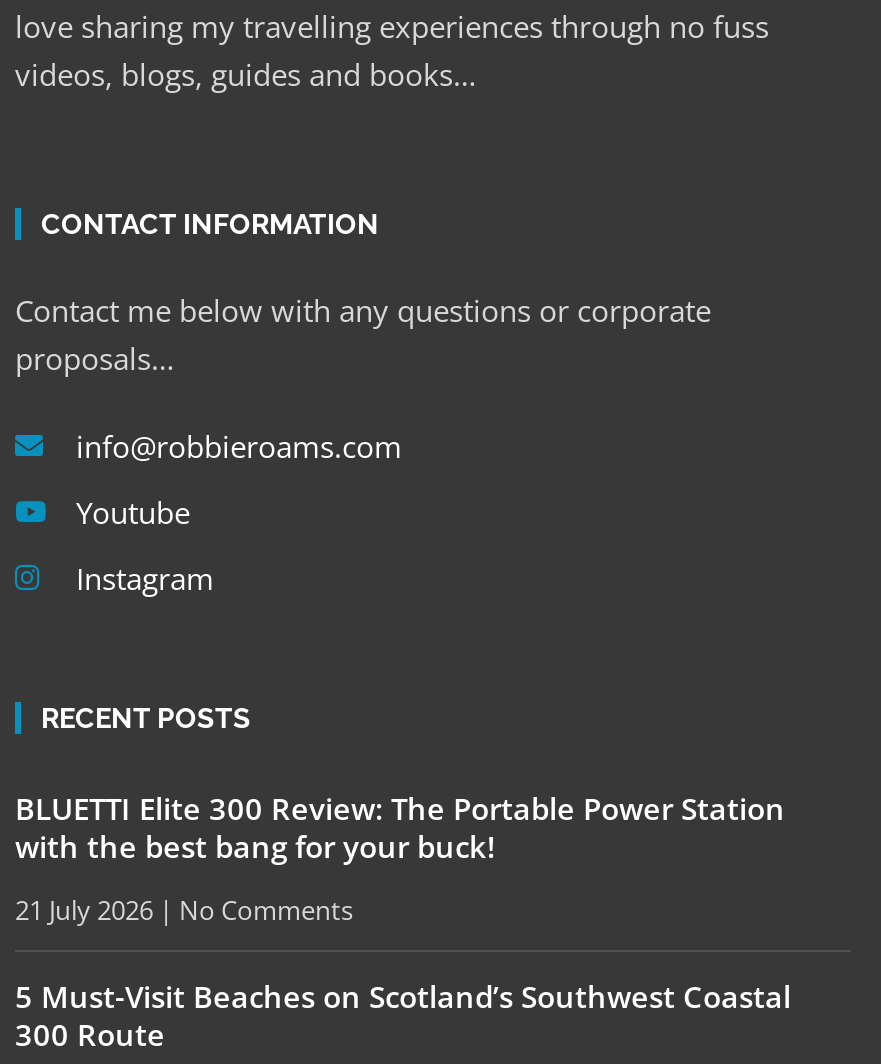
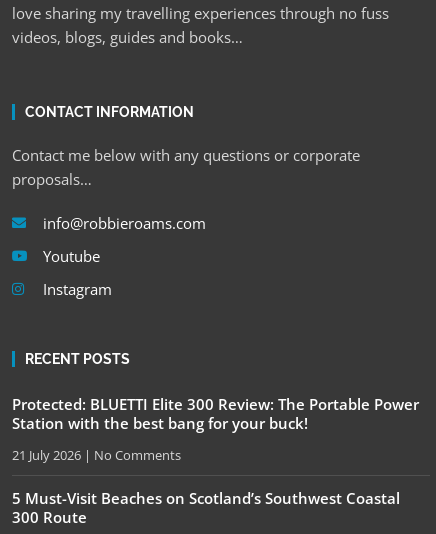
[15,788,785,866] BLUETTI Elite 300 Review: The Portable Power Station | with the best bang for your buck! -> [12,394,419,433] Protected: BLUETTI Elite 300 Review: The Portable Power | Station with the best bang for your buck!

